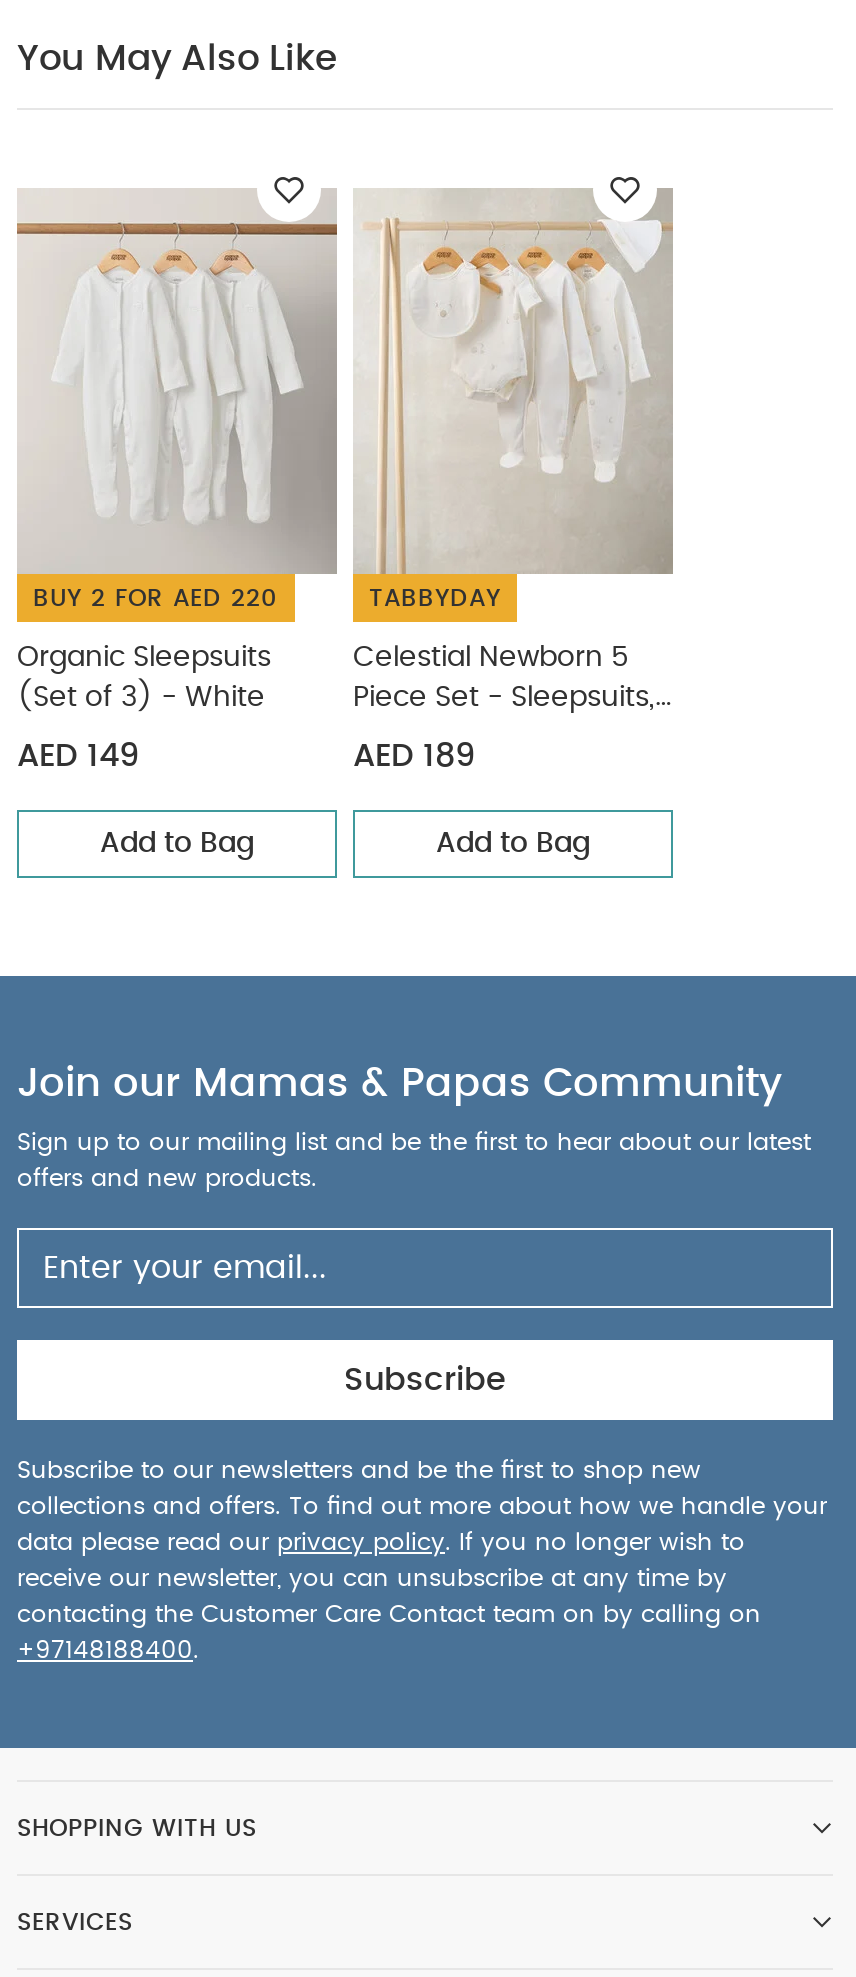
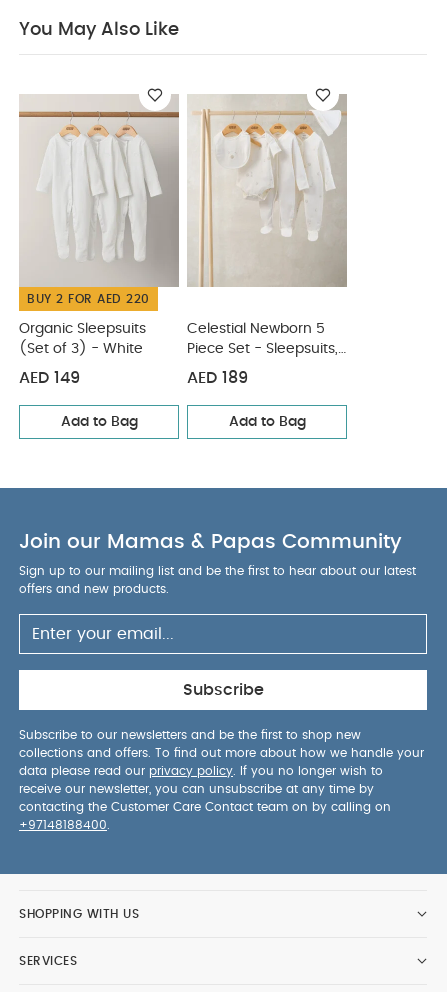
[369,585,501,609] TABBYDAY -> none

